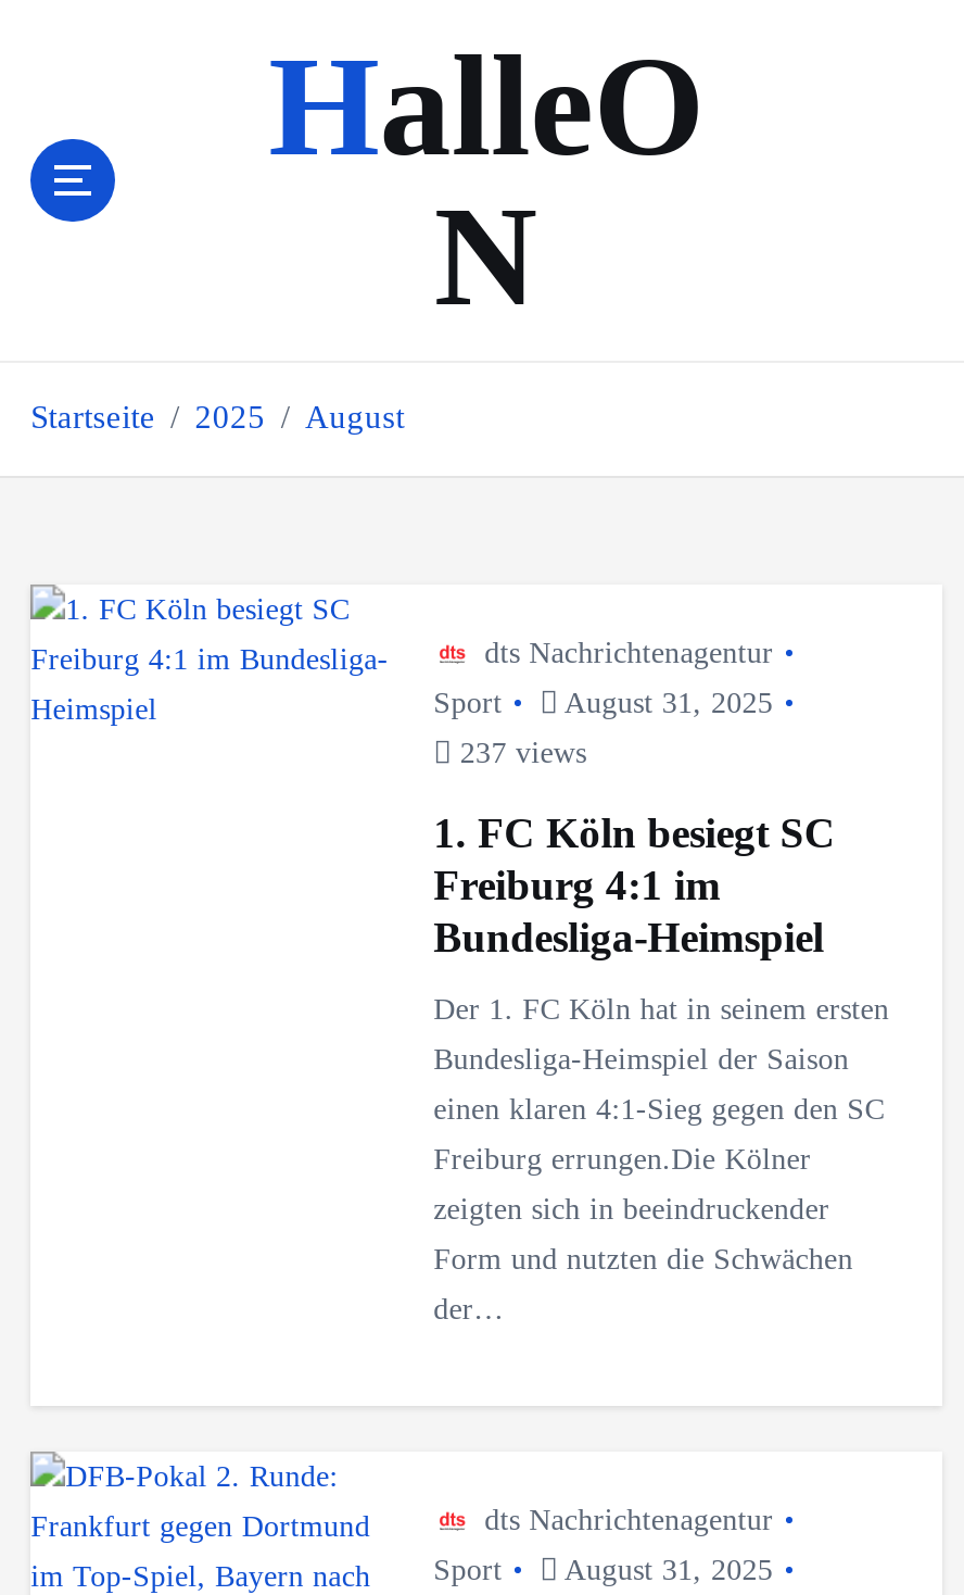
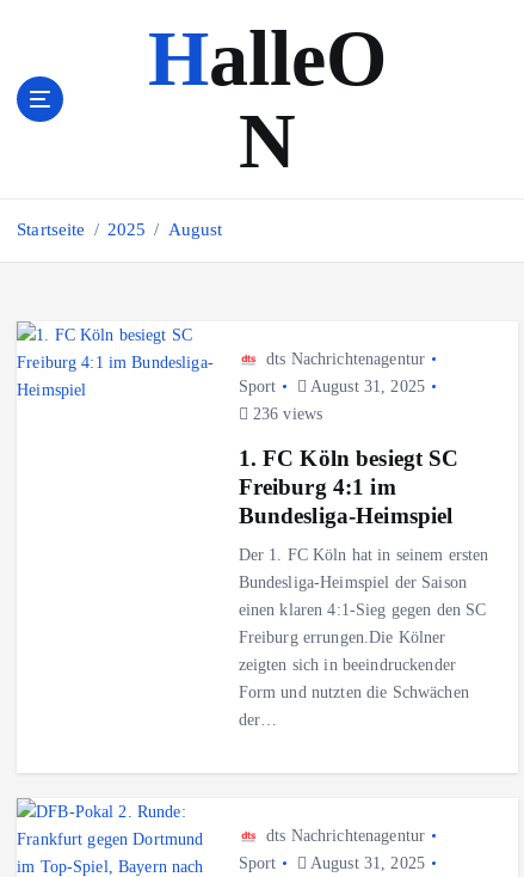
[451,736,587,769] 237 views -> [248,405,323,423] 236 views

